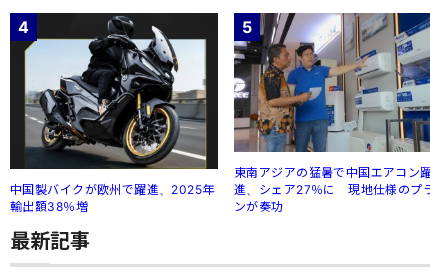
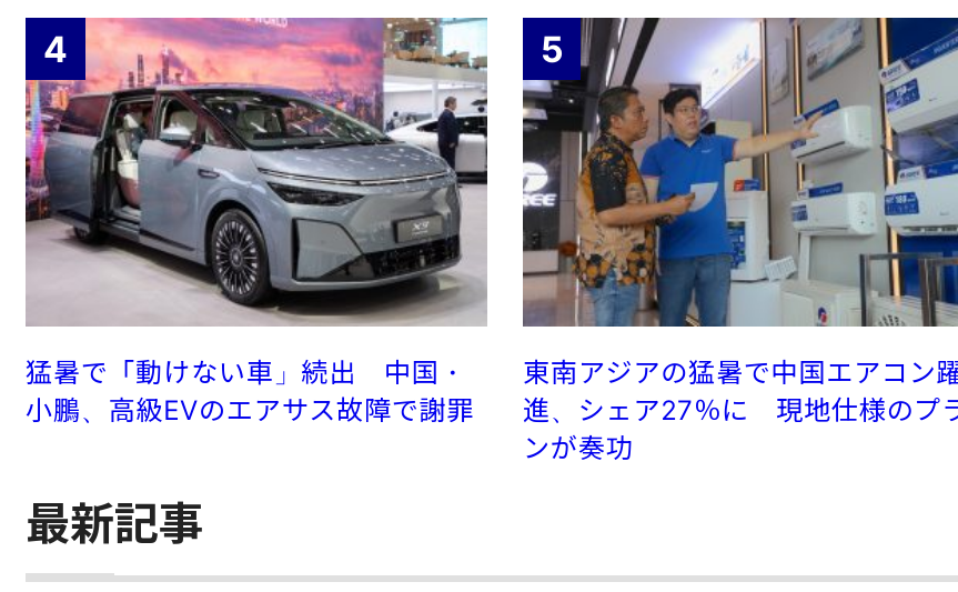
[9,12,219,214] [image] | 中国製バイクが欧州で躍進、2025年 | 輸出額38％増 -> [23,16,487,426] [image] | 猛暑で「動けない車」続出 中国・ | 小鵬、高級EVのエアサス故障で謝罪

